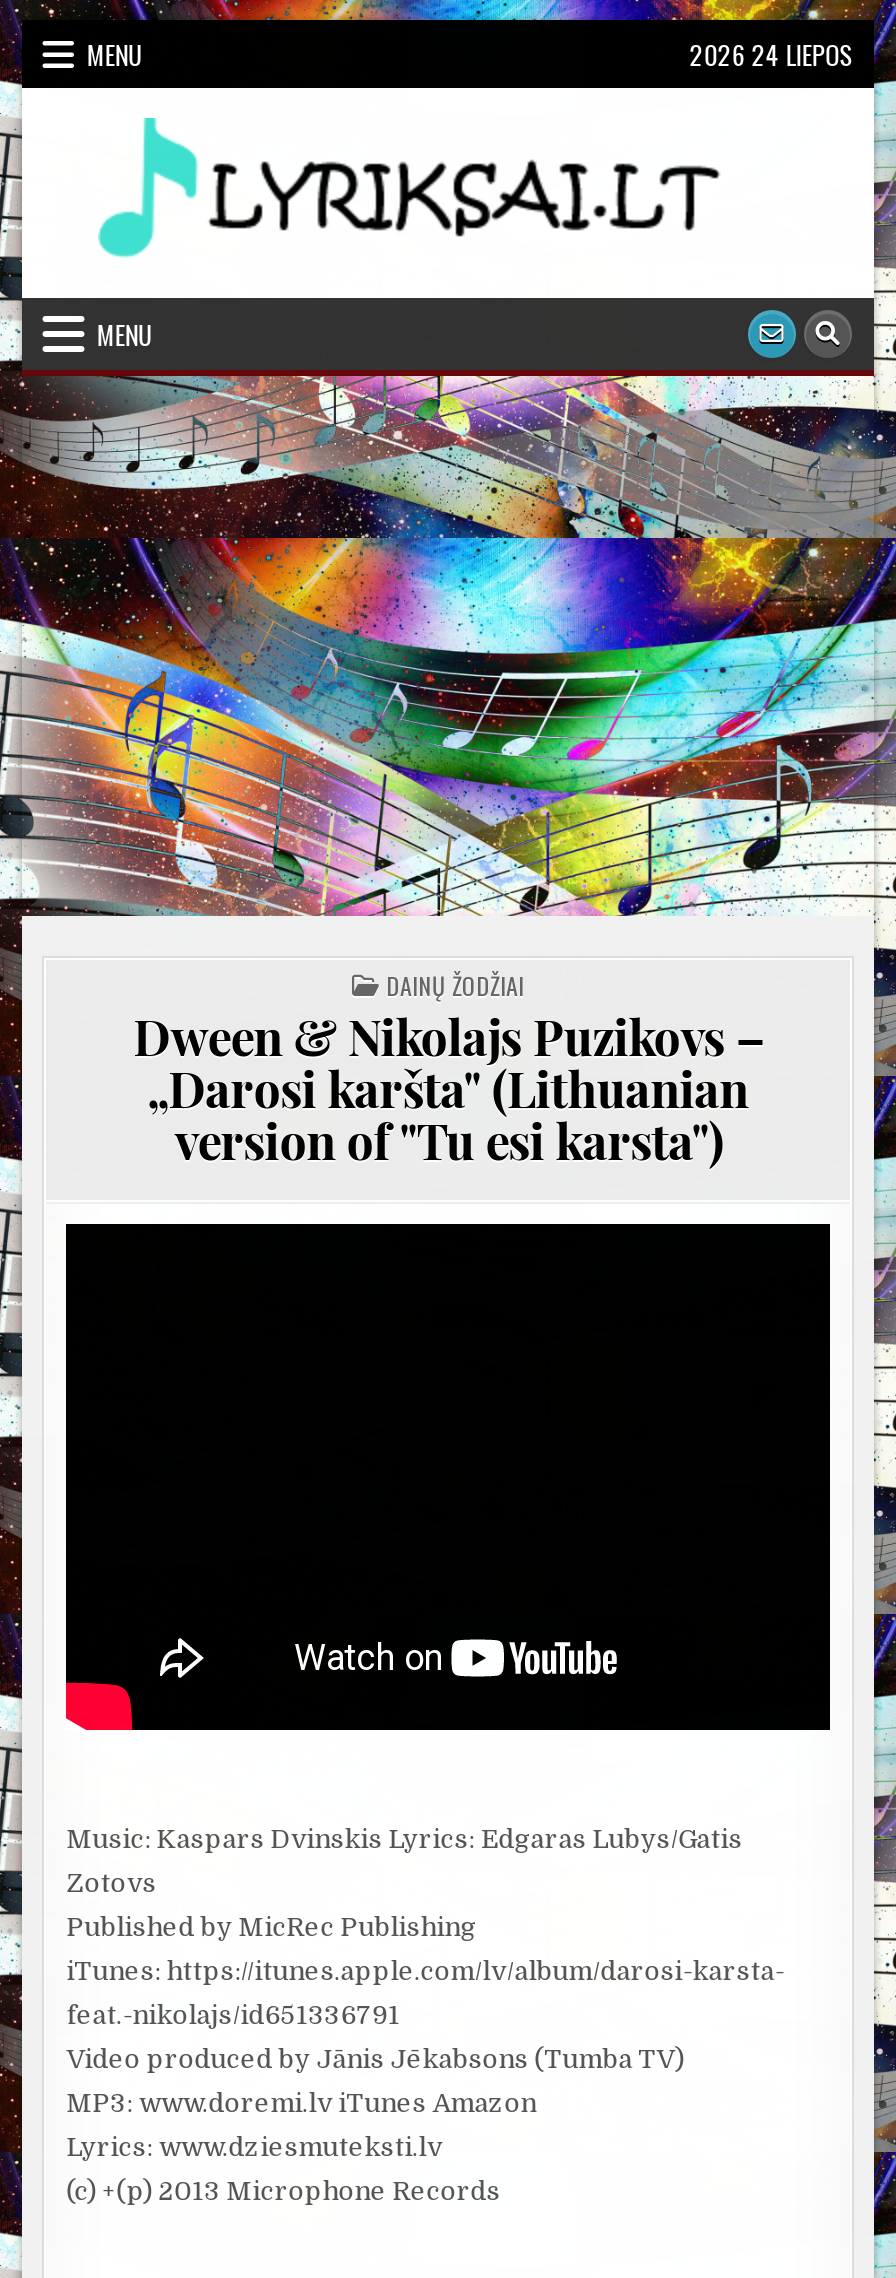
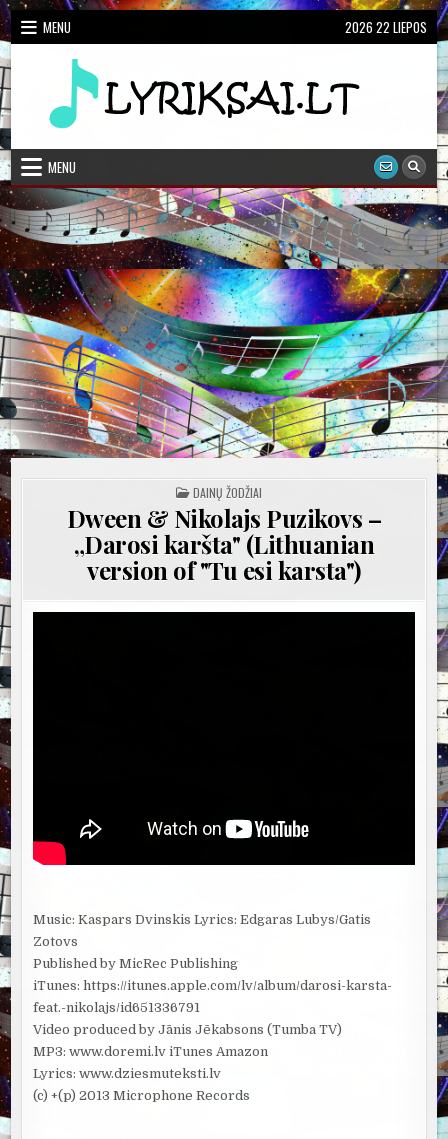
[690,34,854,74] 2026 24 LIEPOS -> [345,17,427,37] 2026 22 LIEPOS

